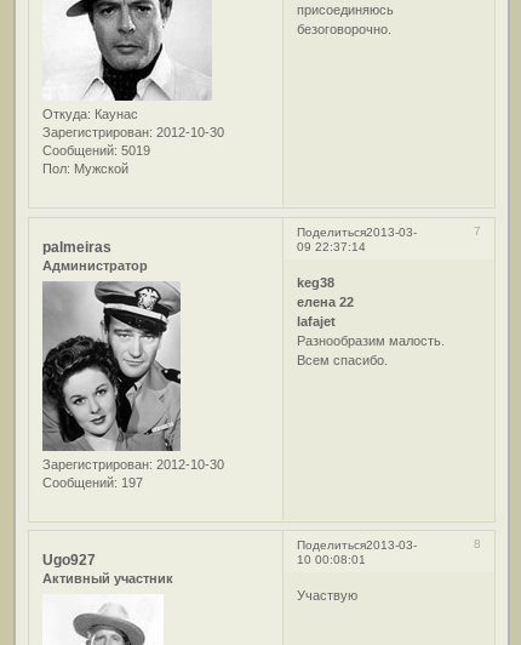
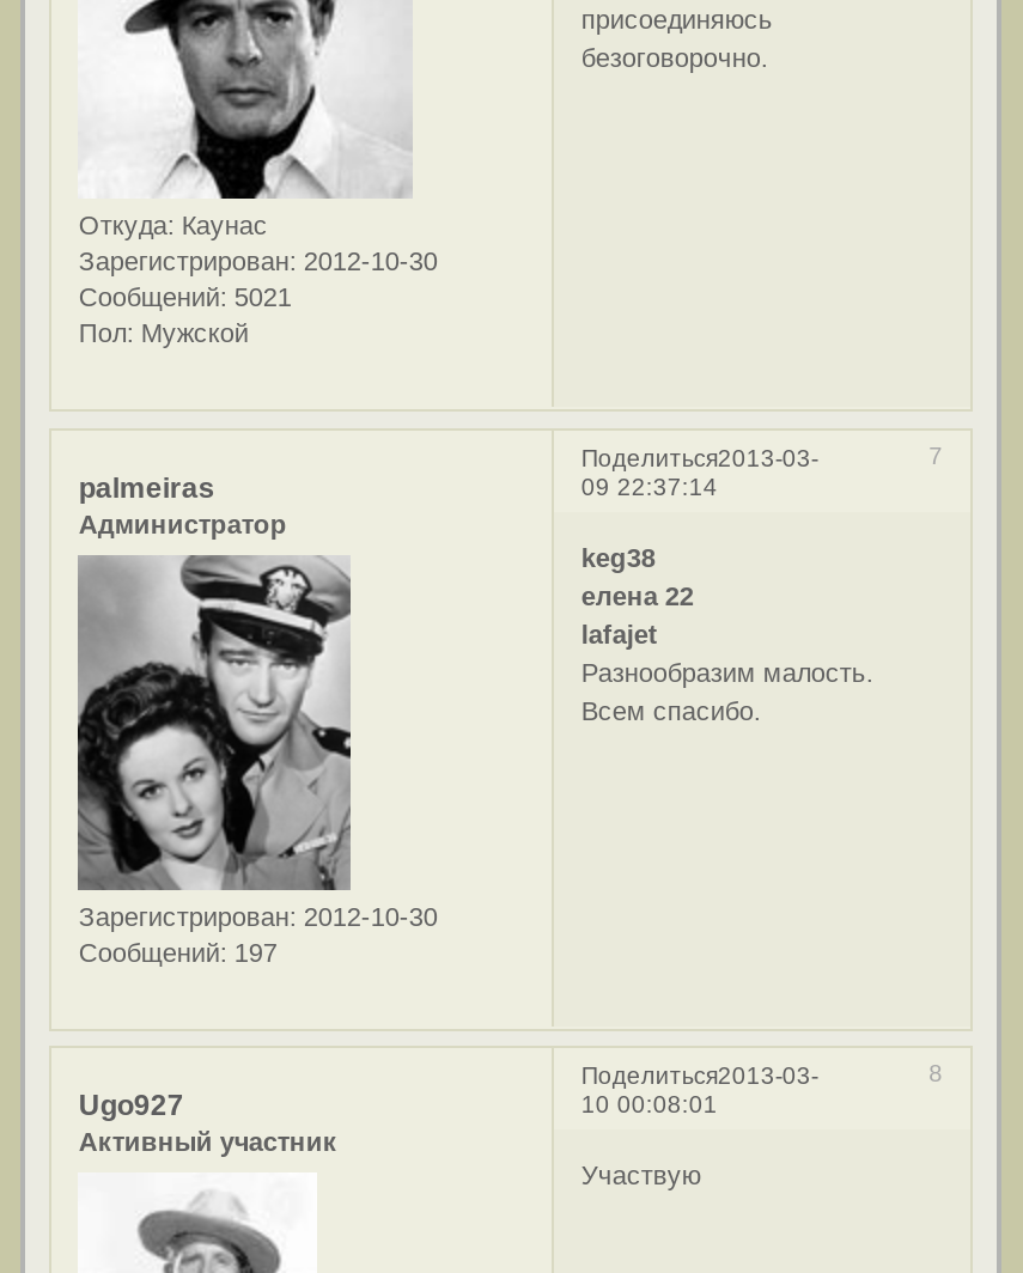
[43,143,151,158] Сообщений: 5019 -> [79,283,292,312] Сообщений: 5021

